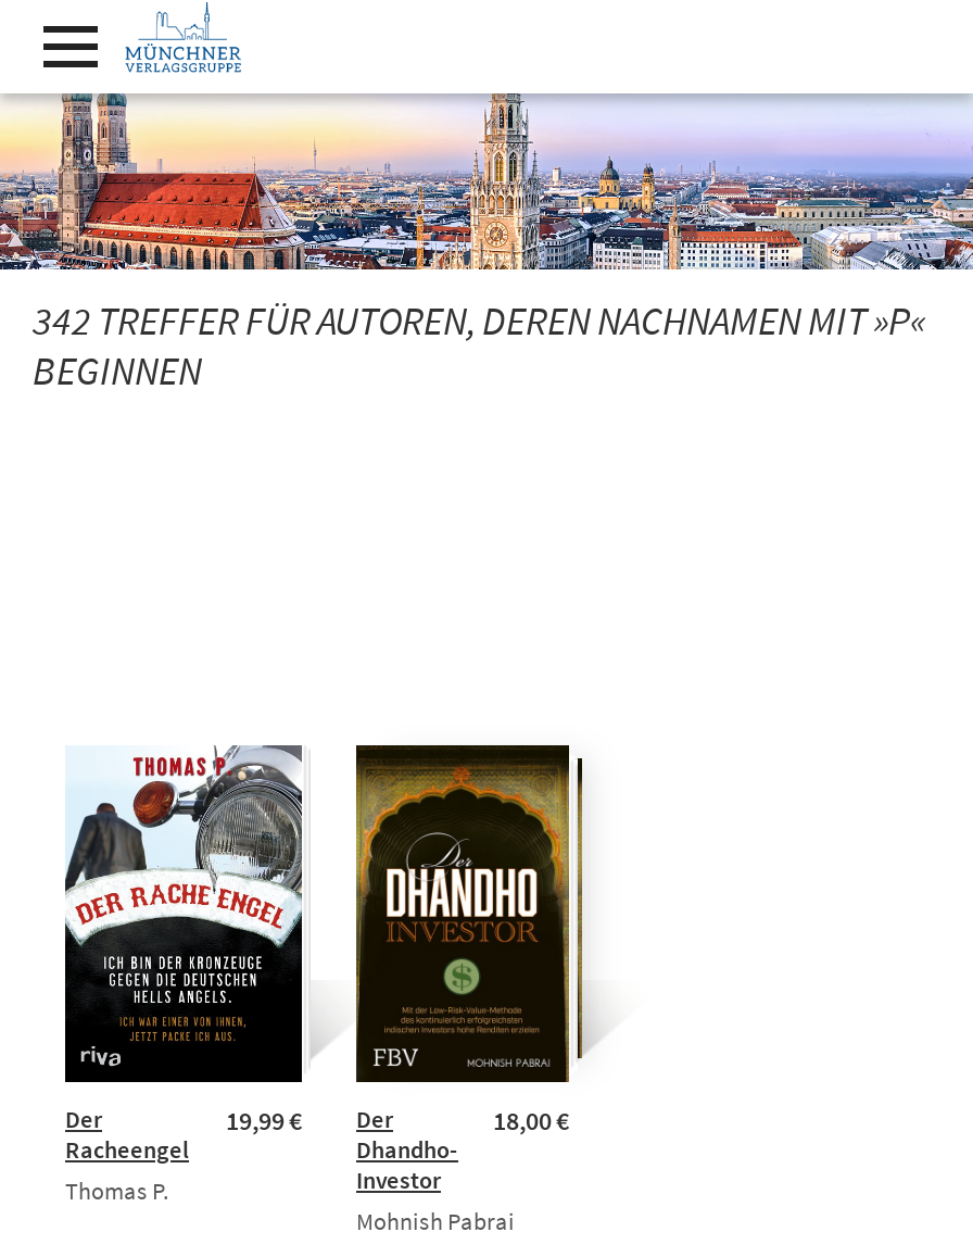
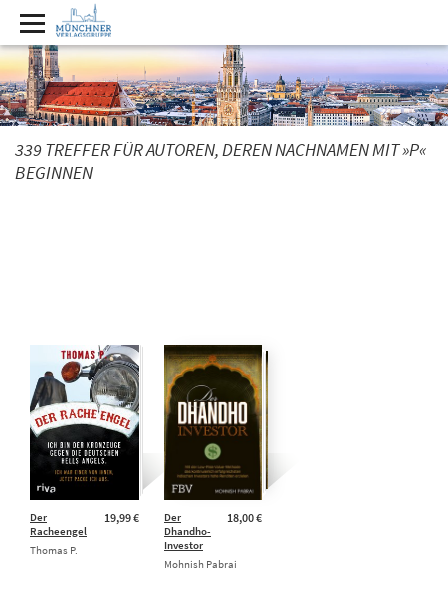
[33,295,925,345] 342 TREFFER FÜR AUTOREN, DEREN NACHNAMEN MIT »P« -> [15,138,426,161] 339 TREFFER FÜR AUTOREN, DEREN NACHNAMEN MIT »P«

